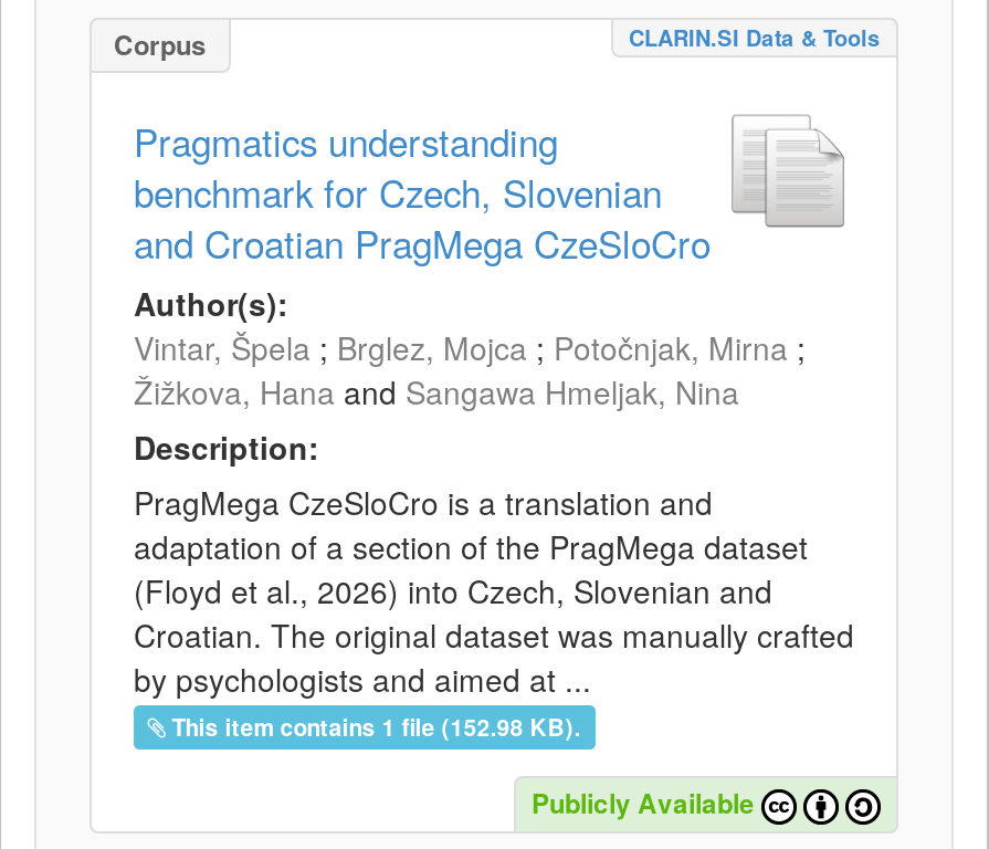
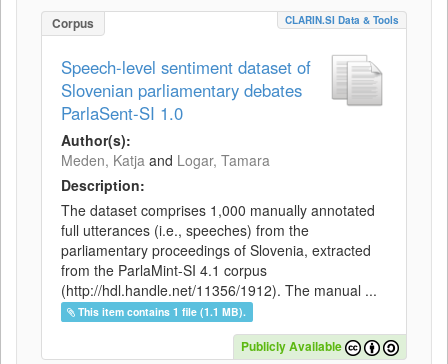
[134,115,711,270] Pragmatics understanding | benchmark for Czech, Slovenian | and Croatian PragMega CzeSloCro -> [61,55,311,125] Speech-level sentiment dataset of | Slovenian parliamentary debates | ParlaSent-SI 1.0
[134,325,806,413] Vintar, Špela ; Brglez, Mojca ; Potočnjak, Mirna ; | Žižkova, Hana and Sangawa Hmeljak, Nina -> [61,150,270,170] Meden, Katja and Logar, Tamara
[134,480,854,743] PragMega CzeSloCro is a translation and | adaptation of a section of the PragMega dataset | (Floyd et al., 2026) into Czech, Slovenian and | Croatian. The original dataset was manually crafted | by psychologists and aimed at ... | This item contains 1 file (152.98 KB). -> [61,200,377,319] The dataset comprises 1,000 manually annotated | full utterances (i.e., speeches) from the | parliamentary proceedings of Slovenia, extracted | from the ParlaMint-SI 4.1 corpus | (http://hdl.handle.net/11356/1912). The manual ... | This item contains 1 file (1.1 MB).

